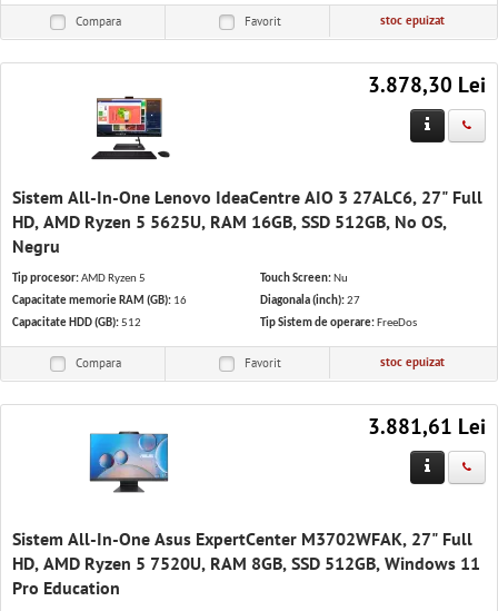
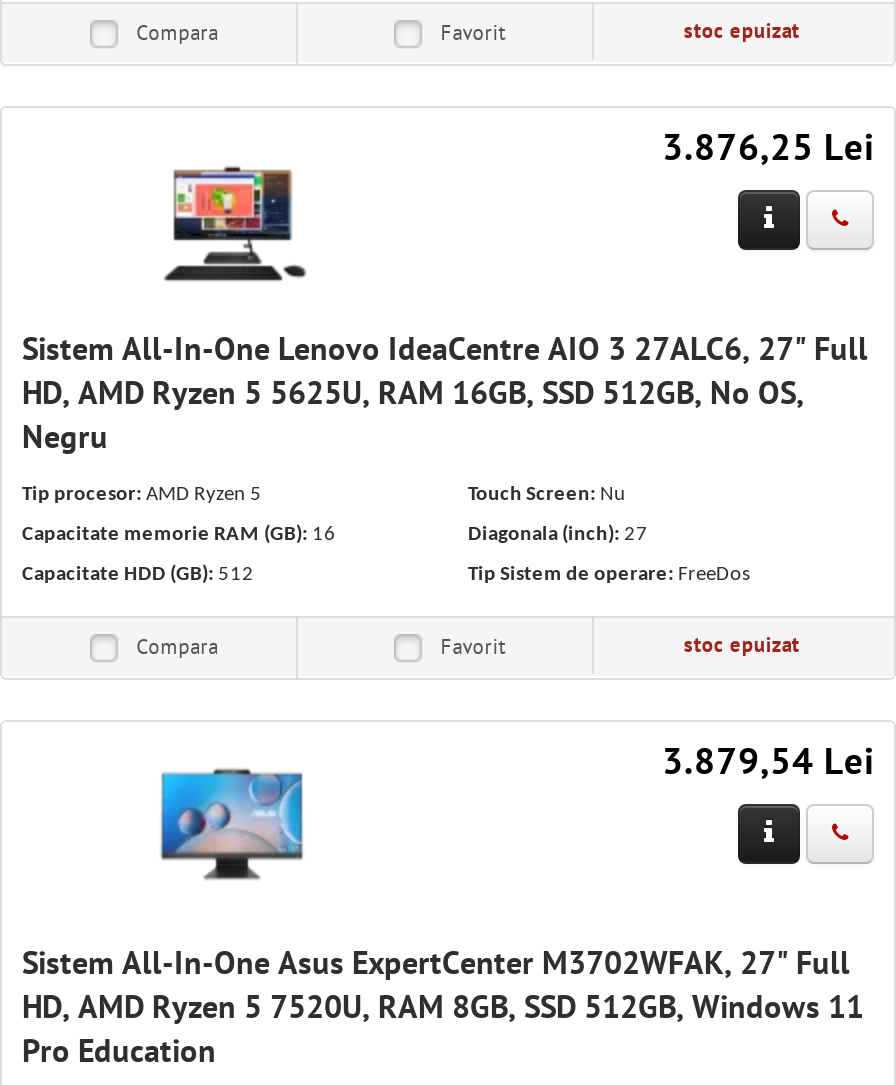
[368,75,486,98] 3.878,30 Lei -> [662,128,874,170] 3.876,25 Lei
[368,416,486,440] 3.881,61 Lei -> [662,742,874,784] 3.879,54 Lei

